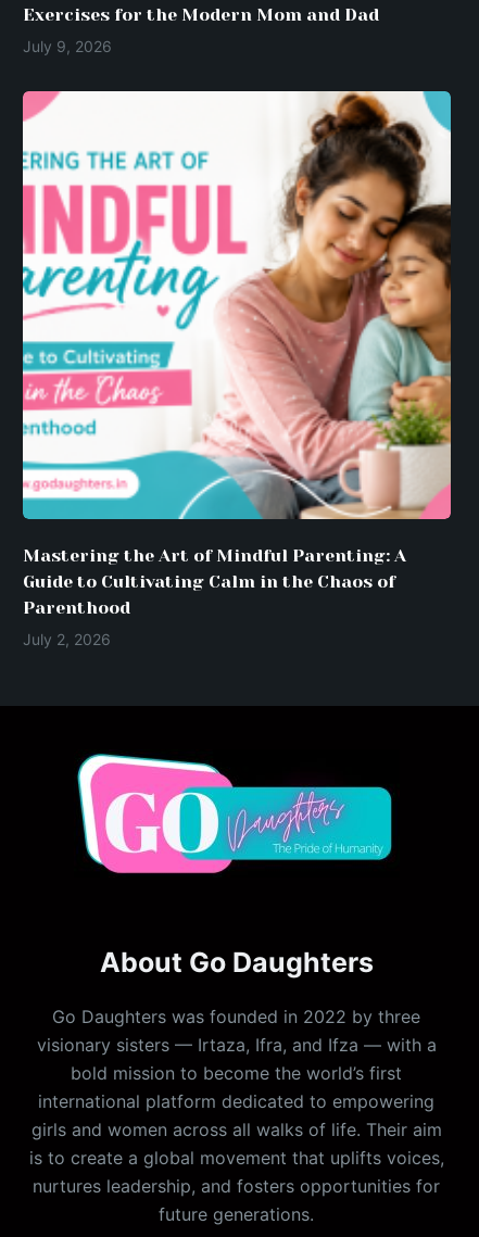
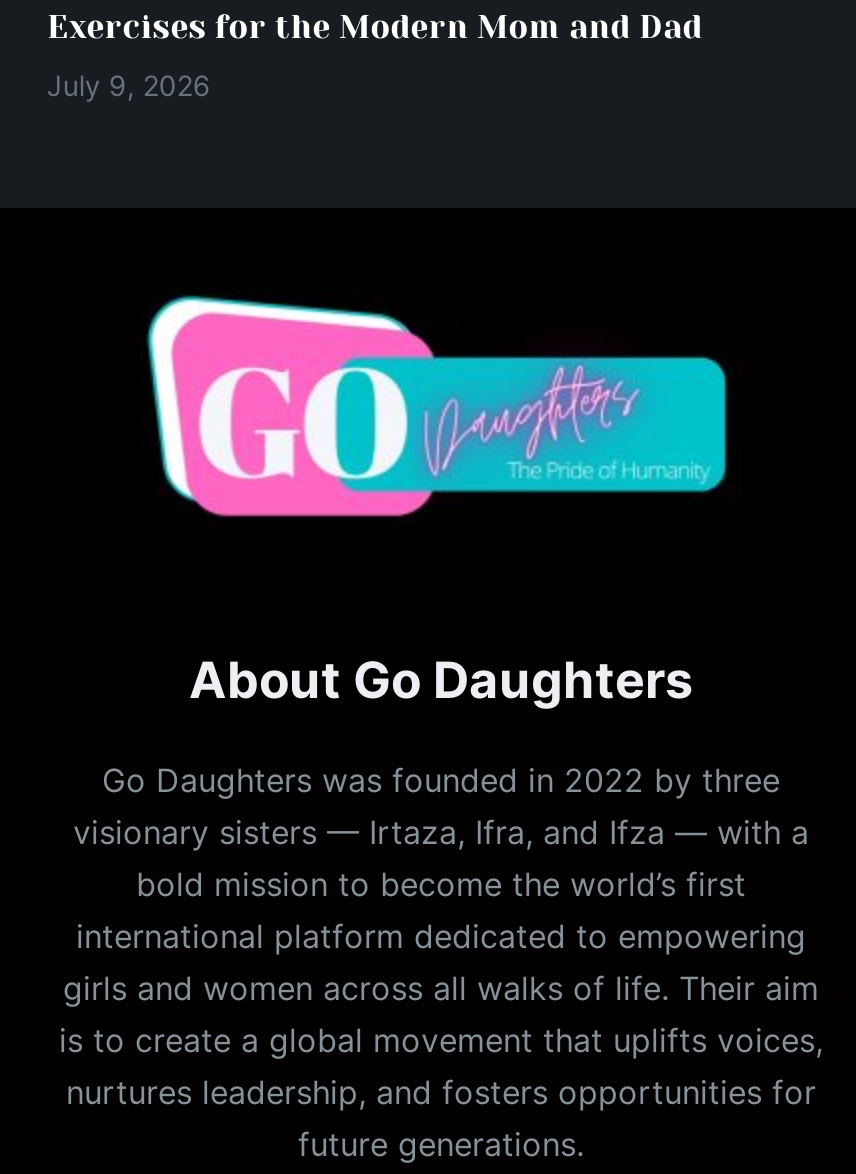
[22,90,452,649] [image] | Mastering the Art of Mindful Parenting: A | Guide to Cultivating Calm in the Chaos of | Parenthood | July 2, 2026 -> none

